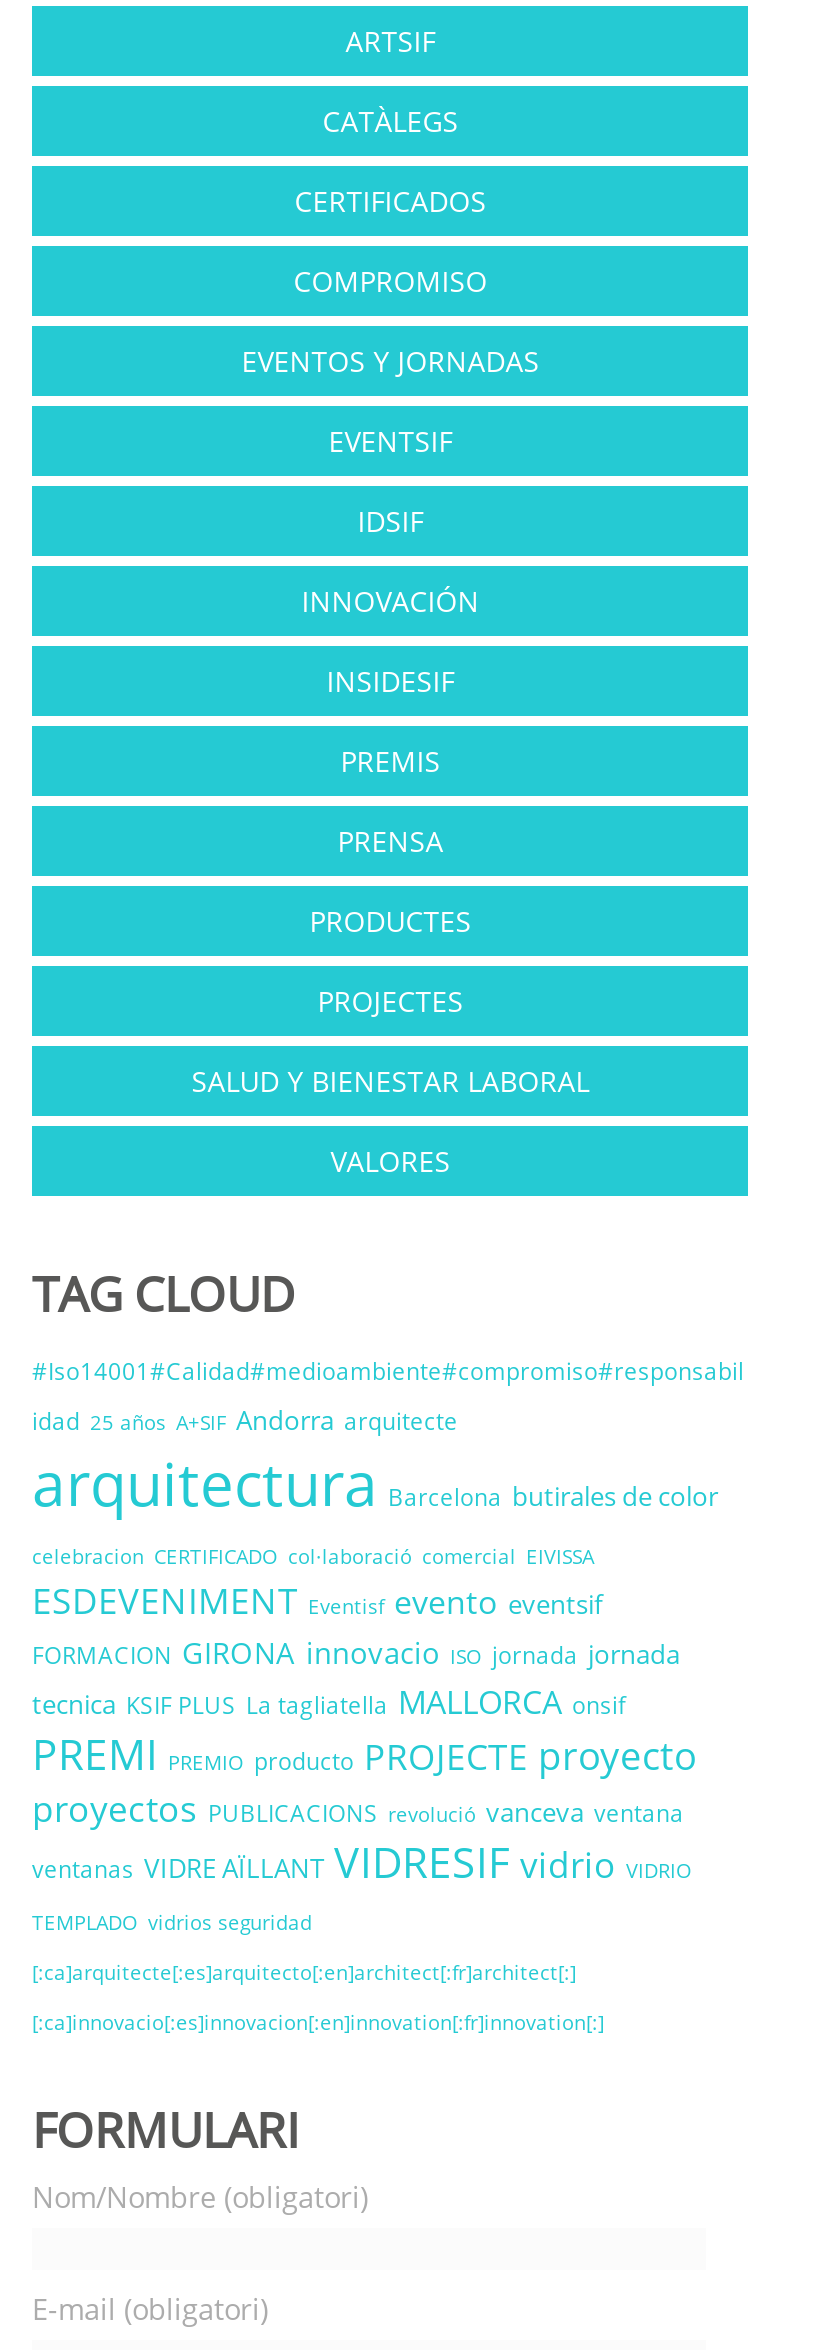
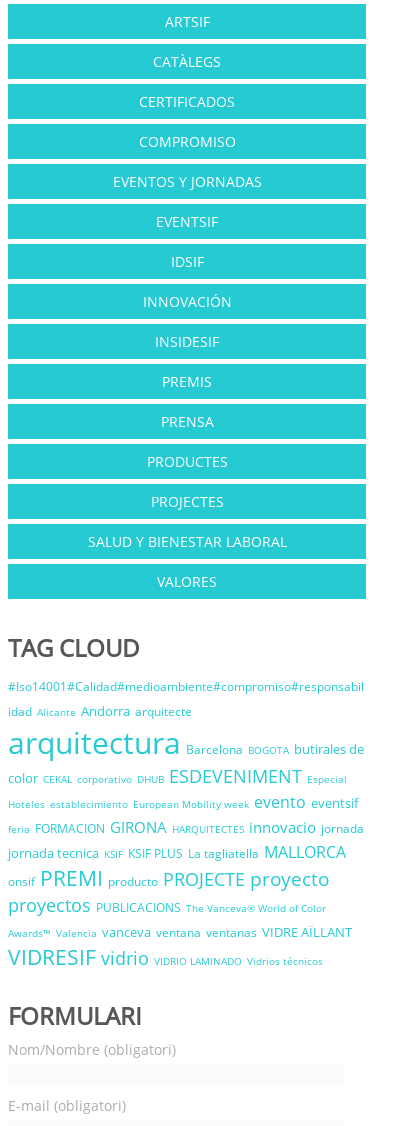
[32,1402,718,2036] idad 25 años A+SIF Andorra arquitecte | arquitectura Barcelona butirales de color | celebracion CERTIFICADO col·laboració comercial EIVISSA | ESDEVENIMENT Eventisf evento eventsif | FORMACION GIRONA innovacio ISO jornada jornada | tecnica KSIF PLUS La tagliatella MALLORCA onsif | PREMI PREMIO producto PROJECTE proyecto | proyectos PUBLICACIONS revolució vanceva ventana | ventanas VIDRE AÏLLANT VIDRESIF vidrio VIDRIO | TEMPLADO vidrios seguridad | [:ca]arquitecte[:es]arquitecto[:en]architect[:fr]architect[:] | [:ca]innovacio[:es]innovacion[:en]innovation[:fr]innovation[:] -> [8,702,364,971] idad Alicante Andorra arquitecte | arquitectura Barcelona BOGOTA butirales de | color CEKAL corporativo DHUB ESDEVENIMENT Especial | Hoteles establecimiento European Mobility week evento eventsif | feria FORMACION GIRONA HARQUITECTES innovacio jornada | jornada tecnica KSIF KSIF PLUS La tagliatella MALLORCA | onsif PREMI producto PROJECTE proyecto | proyectos PUBLICACIONS The Vanceva® World of Color | Awards™ Valencia vanceva ventana ventanas VIDRE AÏLLANT | VIDRESIF vidrio VIDRIO LAMINADO Vidrios técnicos

